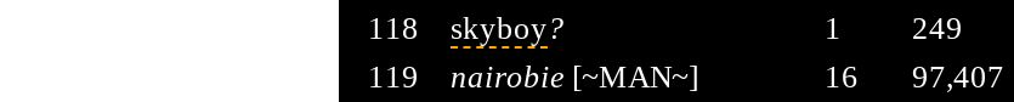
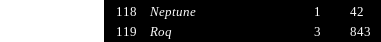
[450,9,564,46] skyboy? -> [150,4,196,19] Neptune
[824,9,963,46] 1 249 -> [314,4,364,19] 1 42
[450,58,1004,94] nairobie [~MAN~] | 16 | 97,407 -> [150,24,371,39] Roq | 3 | 843

